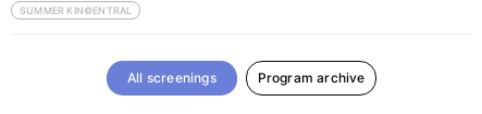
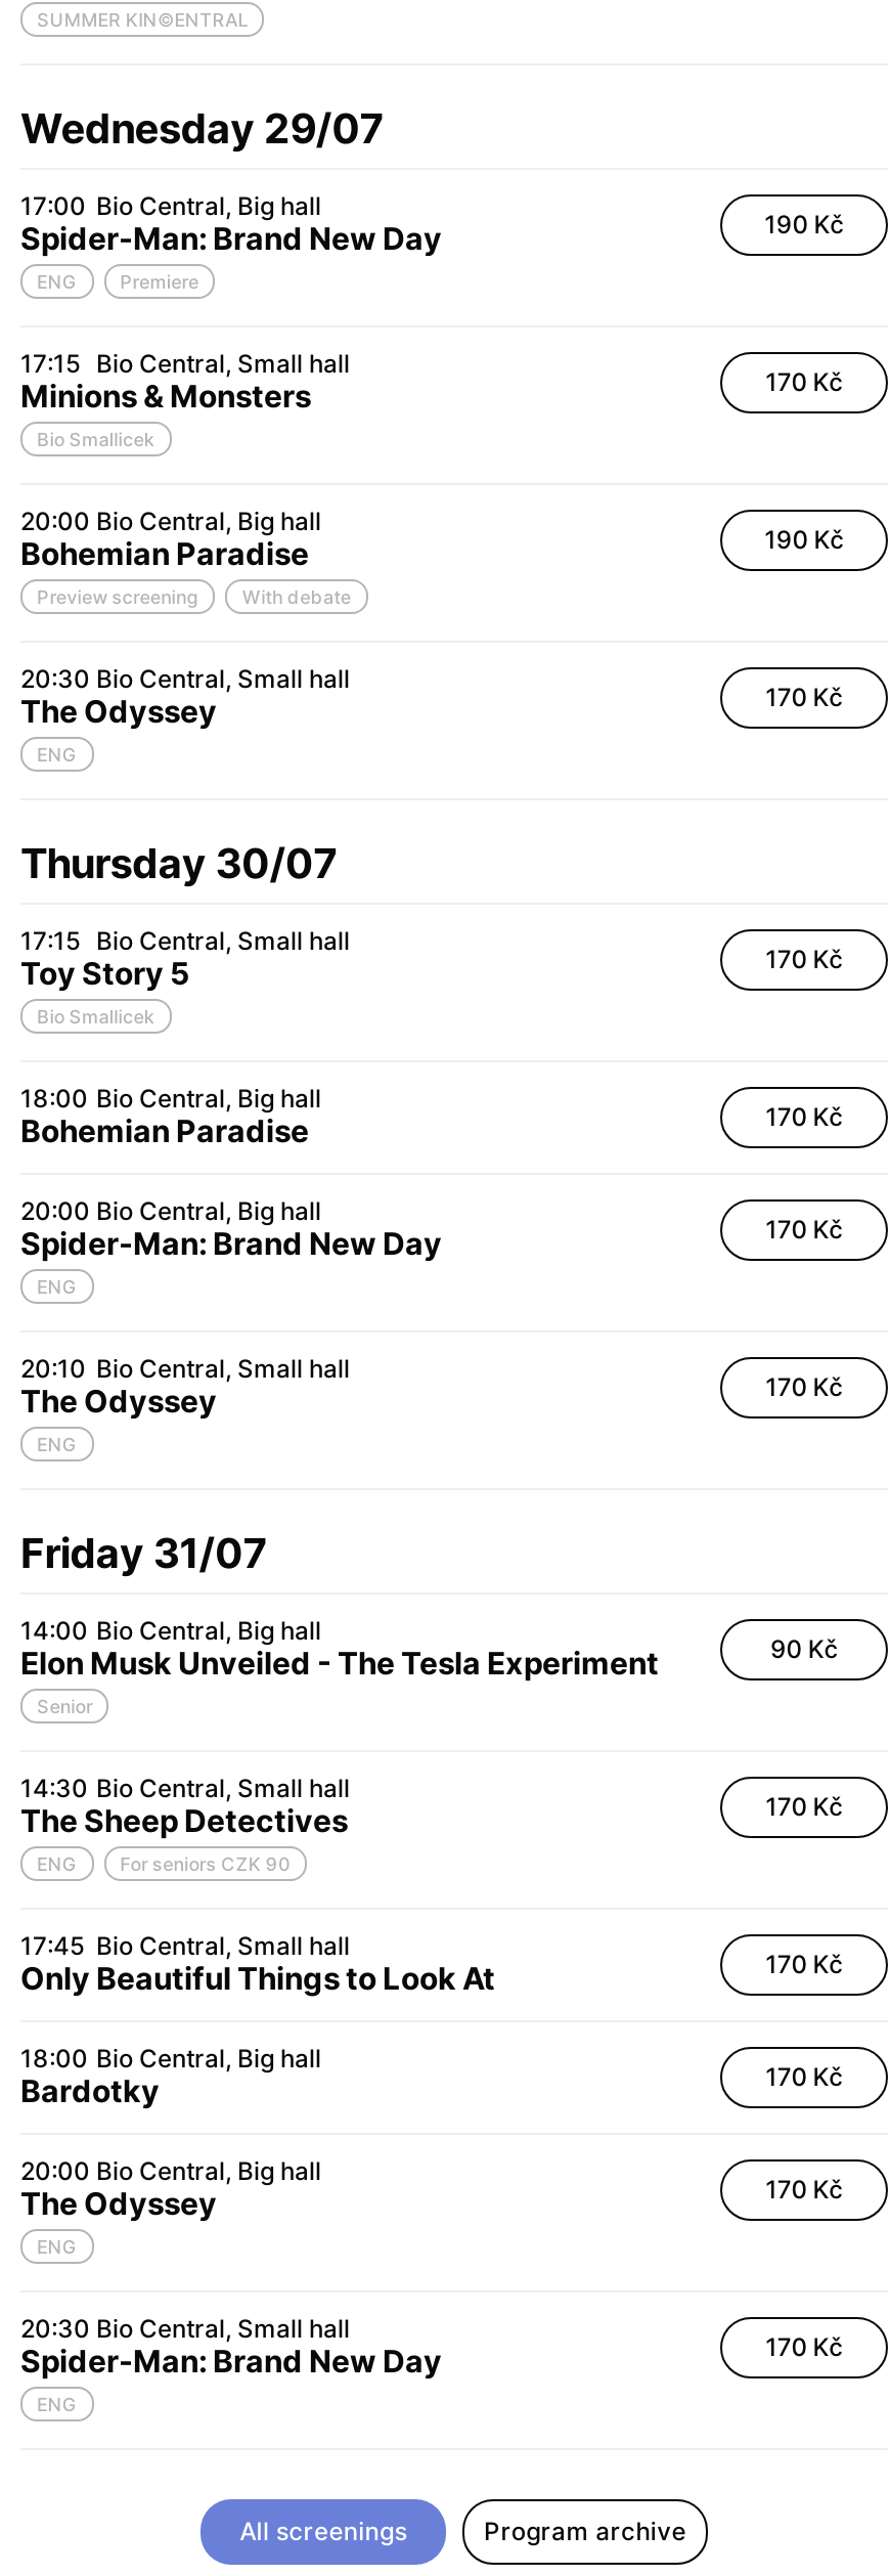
none -> [20,104,442,293] Wednesday 29/07 | 17:00 Bio Central Big hall | Spider-Man: Brand New Day | ENG | Premiere
none -> [20,348,350,450] 17:15 Bio Central Small hall | Minions & Monsters | Bio Smallicek
none -> [20,506,351,608] 20:00 Bio Central Big hall | Bohemian Paradise | Preview screening | With debate
none -> [20,663,350,766] 20:30 Bio Central Small hall | The Odyssey | ENG
none -> [20,839,350,1028] Thursday 30/07 | 17:15 Bio Central Small hall | Toy Story 5 | Bio Smallicek
none -> [20,1083,843,1298] 18:00 Bio Central Big hall | Bohemian Paradise | 170 Kč | 20:00 Bio Central Big hall | Spider-Man: Brand New Day | ENG
none -> [20,1353,350,1455] 20:10 Bio Central Small hall | The Odyssey | ENG
none -> [20,1529,659,1717] Friday 31/07 | 14:00 Bio Central Big hall | Elon Musk Unveiled - The Tesla Experiment | Senior
none -> [20,1773,350,1875] 14:30 Bio Central Small hall | The Sheep Detectives | ENG | For seniors CZK 90
none -> [20,1930,843,2258] 17:45 Bio Central Small hall | Only Beautiful Things to Look At | 170 Kč | 18:00 Bio Central Big hall | Bardotky | 170 Kč | 20:00 Bio Central Big hall | The Odyssey | ENG
none -> [20,2313,442,2415] 20:30 Bio Central Small hall | Spider-Man: Brand New Day | ENG
none -> [764,209,844,239] 190 Kč
none -> [764,524,844,555] 190 Kč
none -> [765,366,843,397] 170 Kč
none -> [765,682,843,712] 170 Kč
none -> [765,944,843,974] 170 Kč
none -> [765,1214,843,1245] 170 Kč
none -> [765,1371,843,1402] 170 Kč
none -> [765,1791,843,1822] 170 Kč
none -> [765,2174,843,2204] 170 Kč
none -> [765,2331,843,2362] 170 Kč
none -> [770,1633,838,1664] 90 Kč

